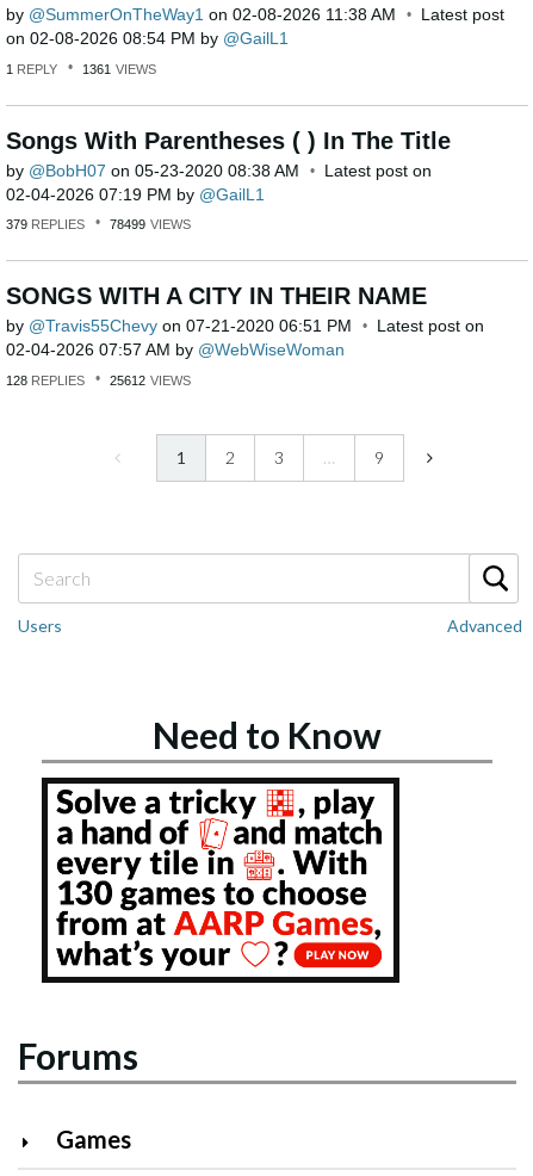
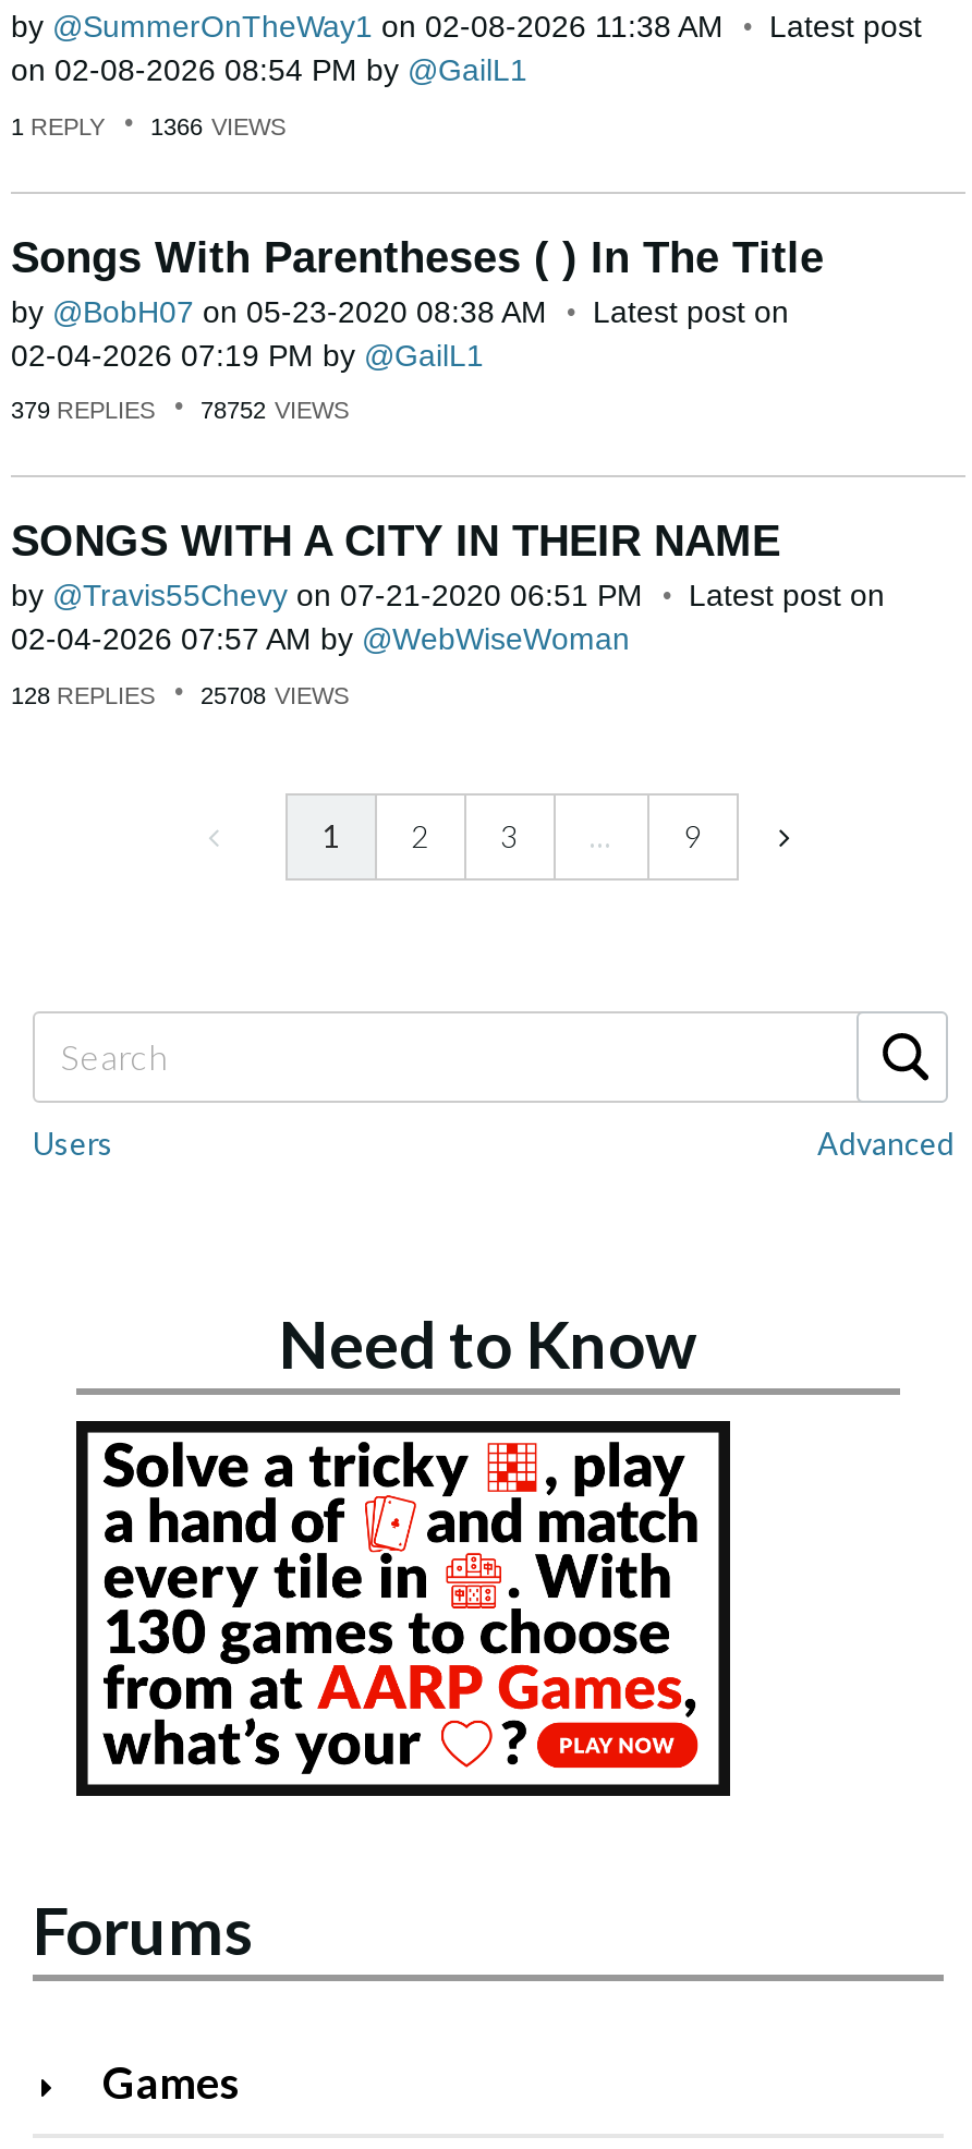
[6,62,156,76] 1 REPLY 1361 VIEWS -> [11,113,285,139] 1 REPLY 1366 VIEWS
[6,217,191,232] 379 REPLIES 78499 VIEWS -> [11,397,349,423] 379 REPLIES 78752 VIEWS
[6,373,191,387] 128 REPLIES 25612 VIEWS -> [11,682,349,708] 128 REPLIES 25708 VIEWS

